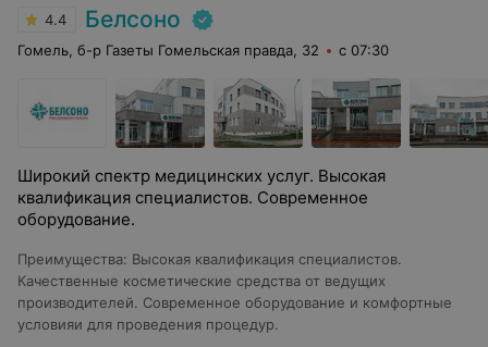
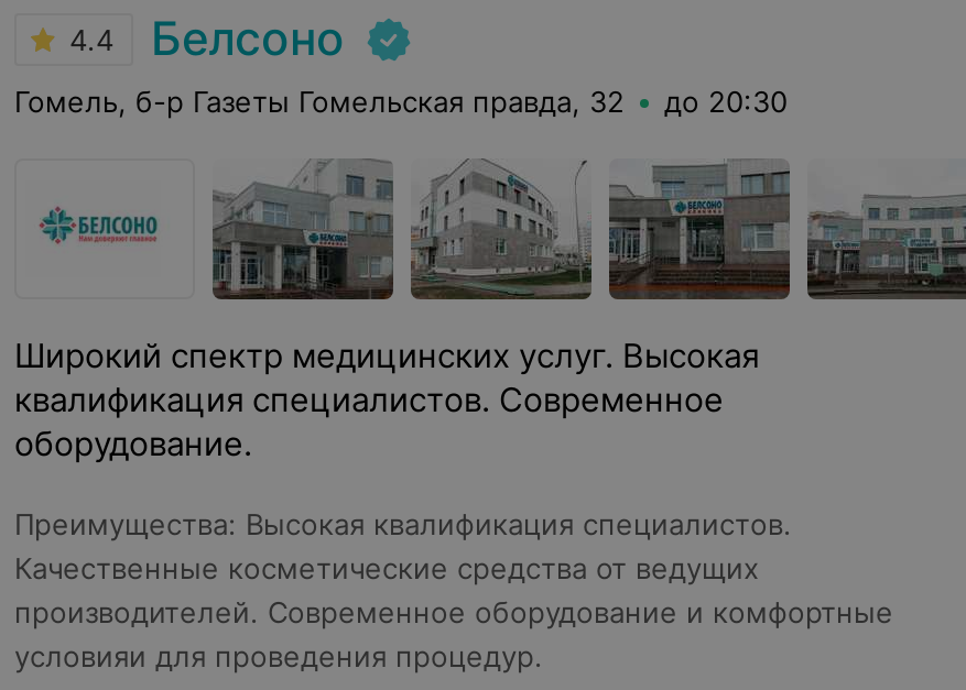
[339,41,389,59] с 07:30 -> [664,84,788,119] до 20:30

